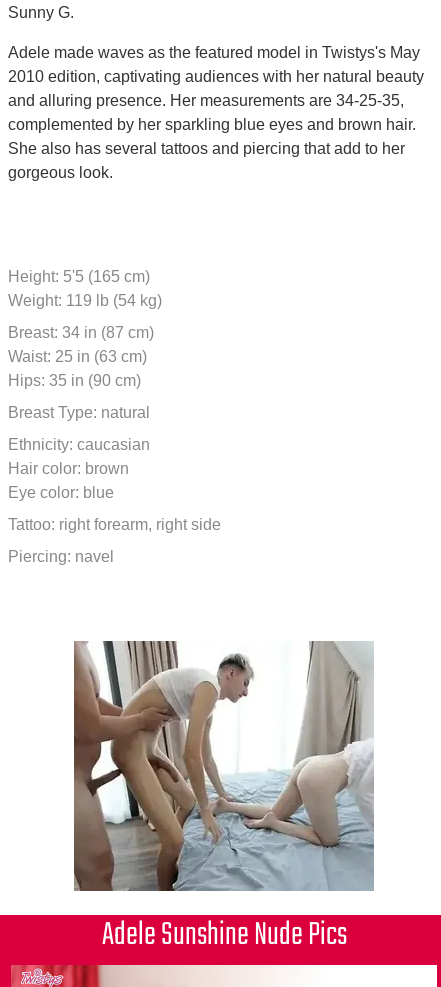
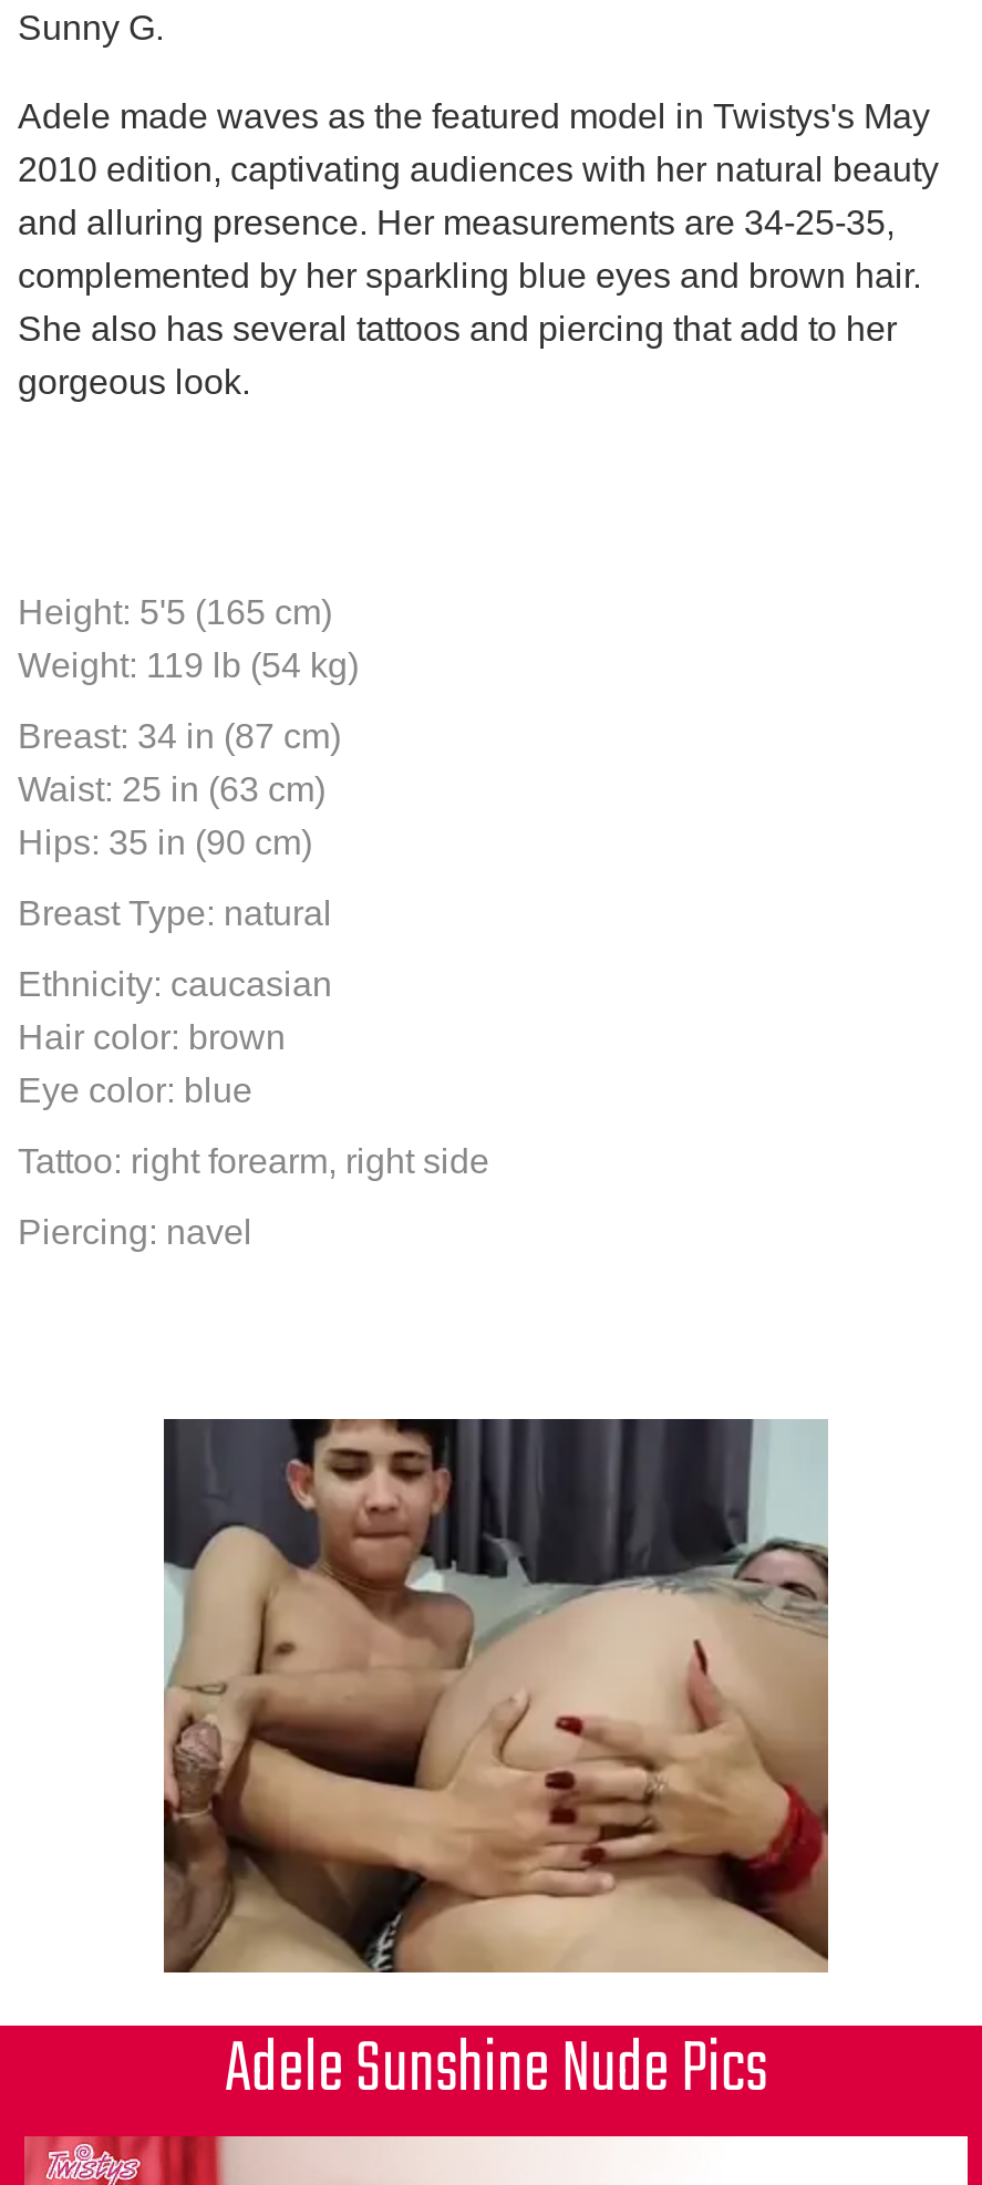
[74,640,374,891] [image] -> [164,1417,830,1975] [image]

